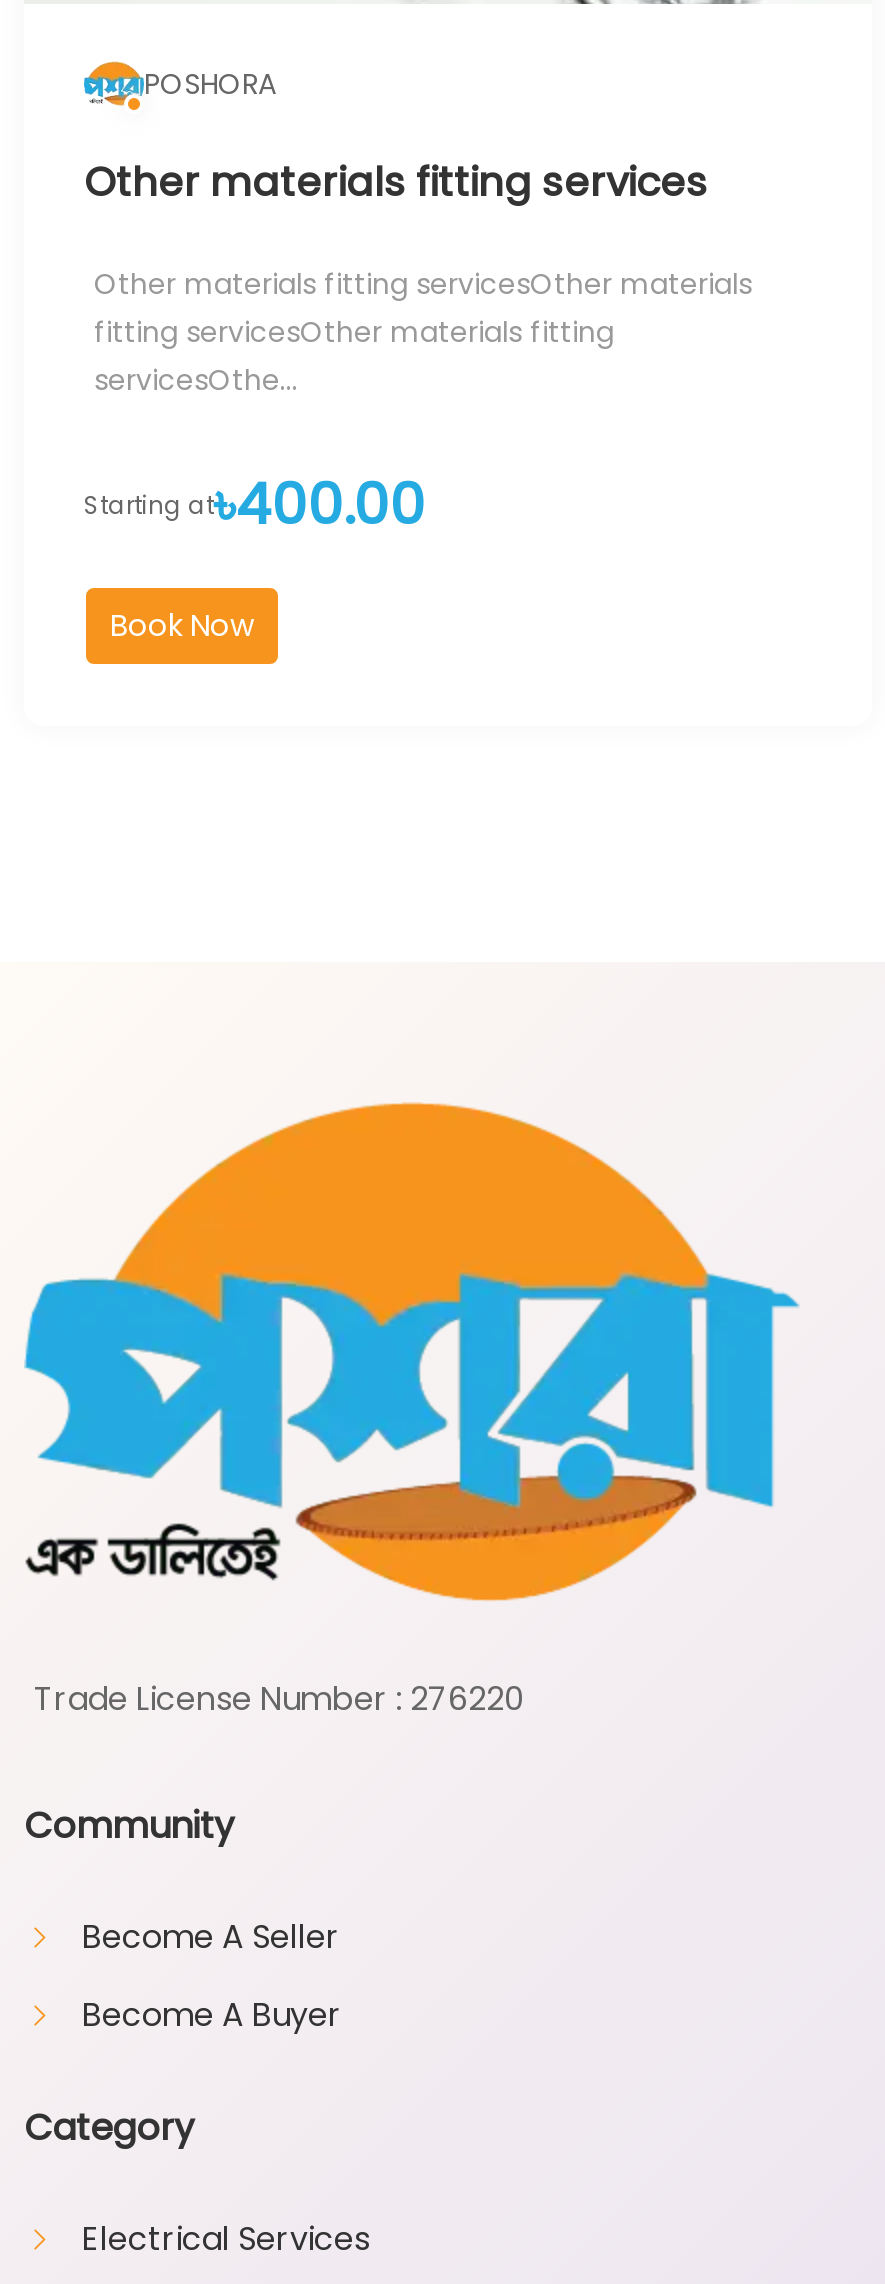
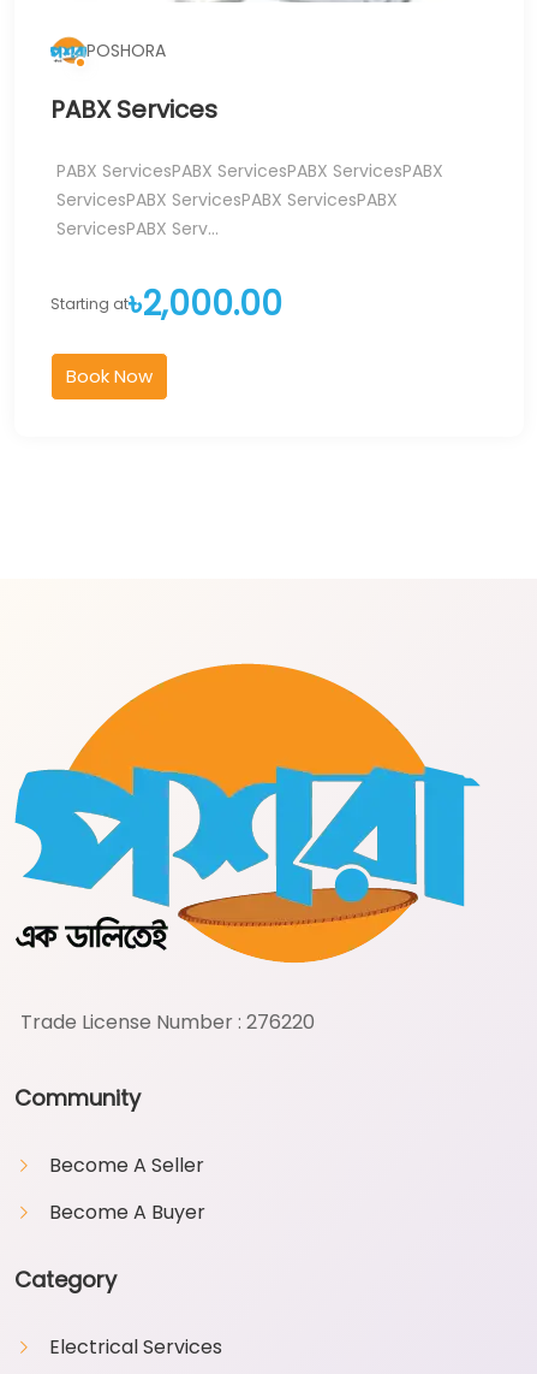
[84,155,708,211] Other materials fitting services -> [50,93,217,127] PABX Services
[94,265,752,401] Other materials fitting servicesOther materials | fitting servicesOther materials fitting | servicesOthe... -> [56,159,443,241] PABX ServicesPABX ServicesPABX ServicesPABX | ServicesPABX ServicesPABX ServicesPABX | ServicesPABX Serv...
[84,467,426,545] Starting at৳400.00 -> [50,281,282,328] Starting at৳2,000.00

